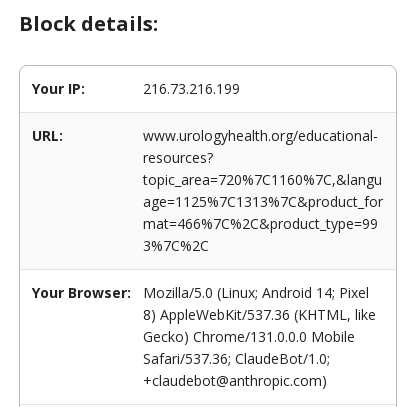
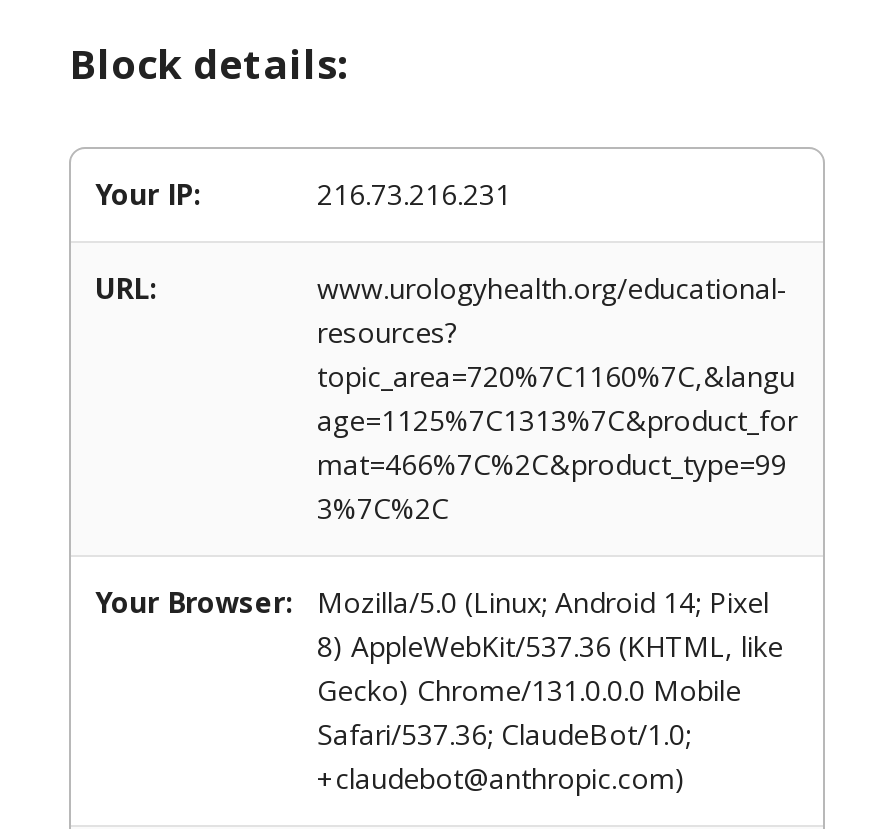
[143,79,240,98] 216.73.216.199 -> [317,175,511,213] 216.73.216.231

